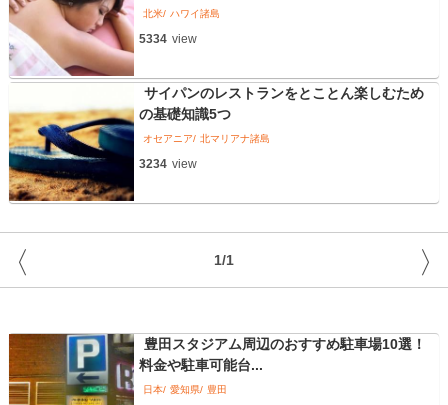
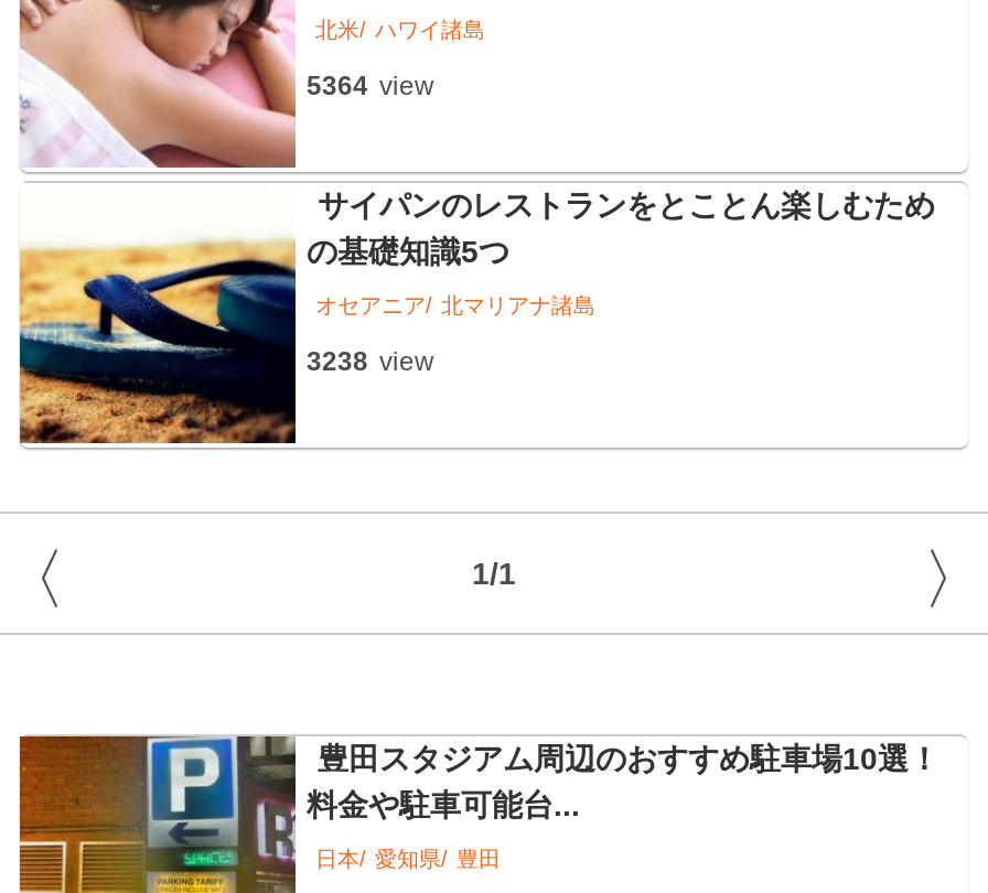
[139,32,197,46] 5334 view -> [307,71,434,101] 5364 view
[139,157,197,171] 3234 view -> [307,346,434,377] 3238 view

